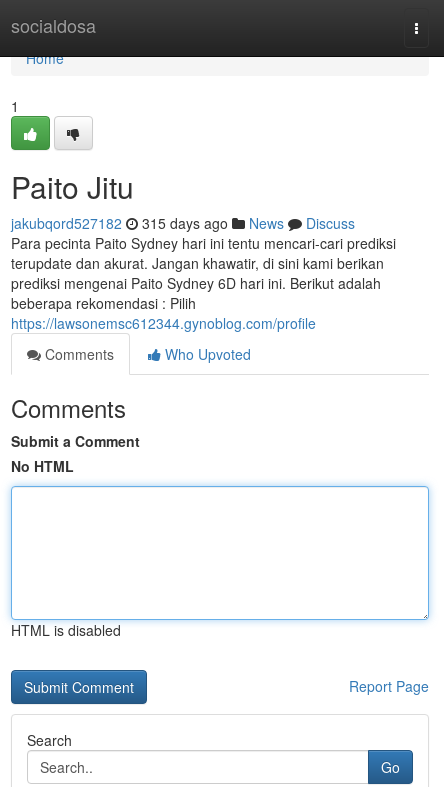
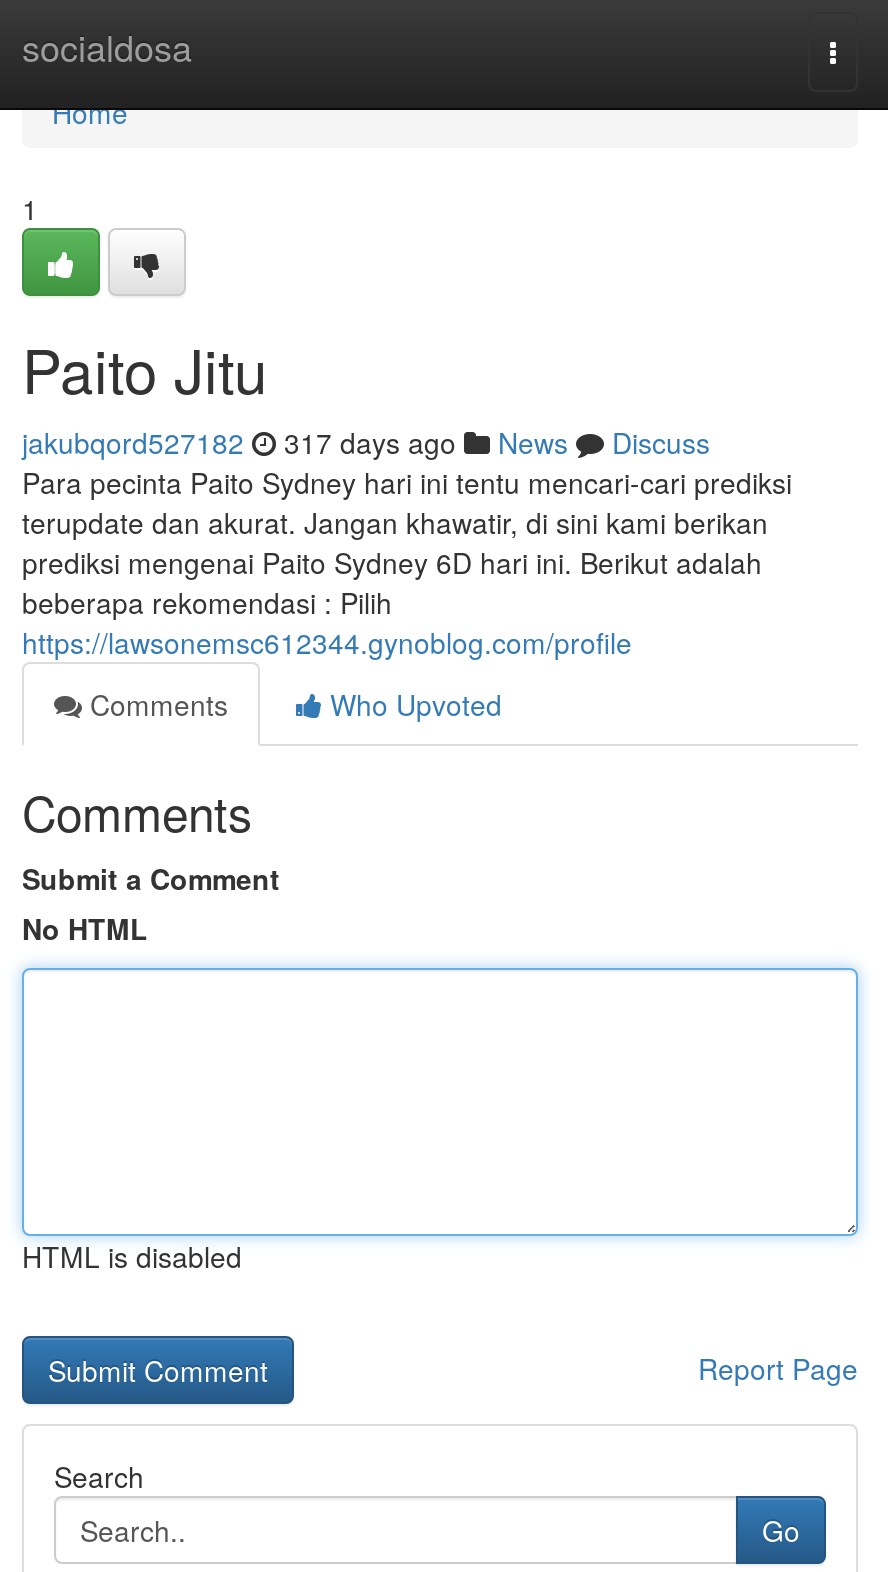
[11,213,355,233] jakubqord527182 315 days ago News Discuss -> [22,422,710,462] jakubqord527182 317 days ago News Discuss

